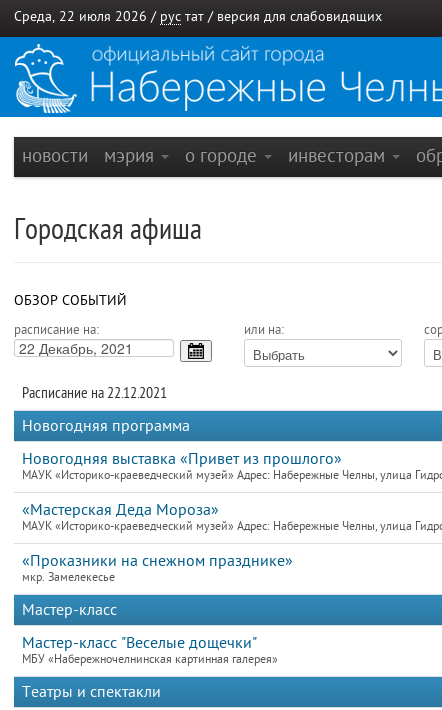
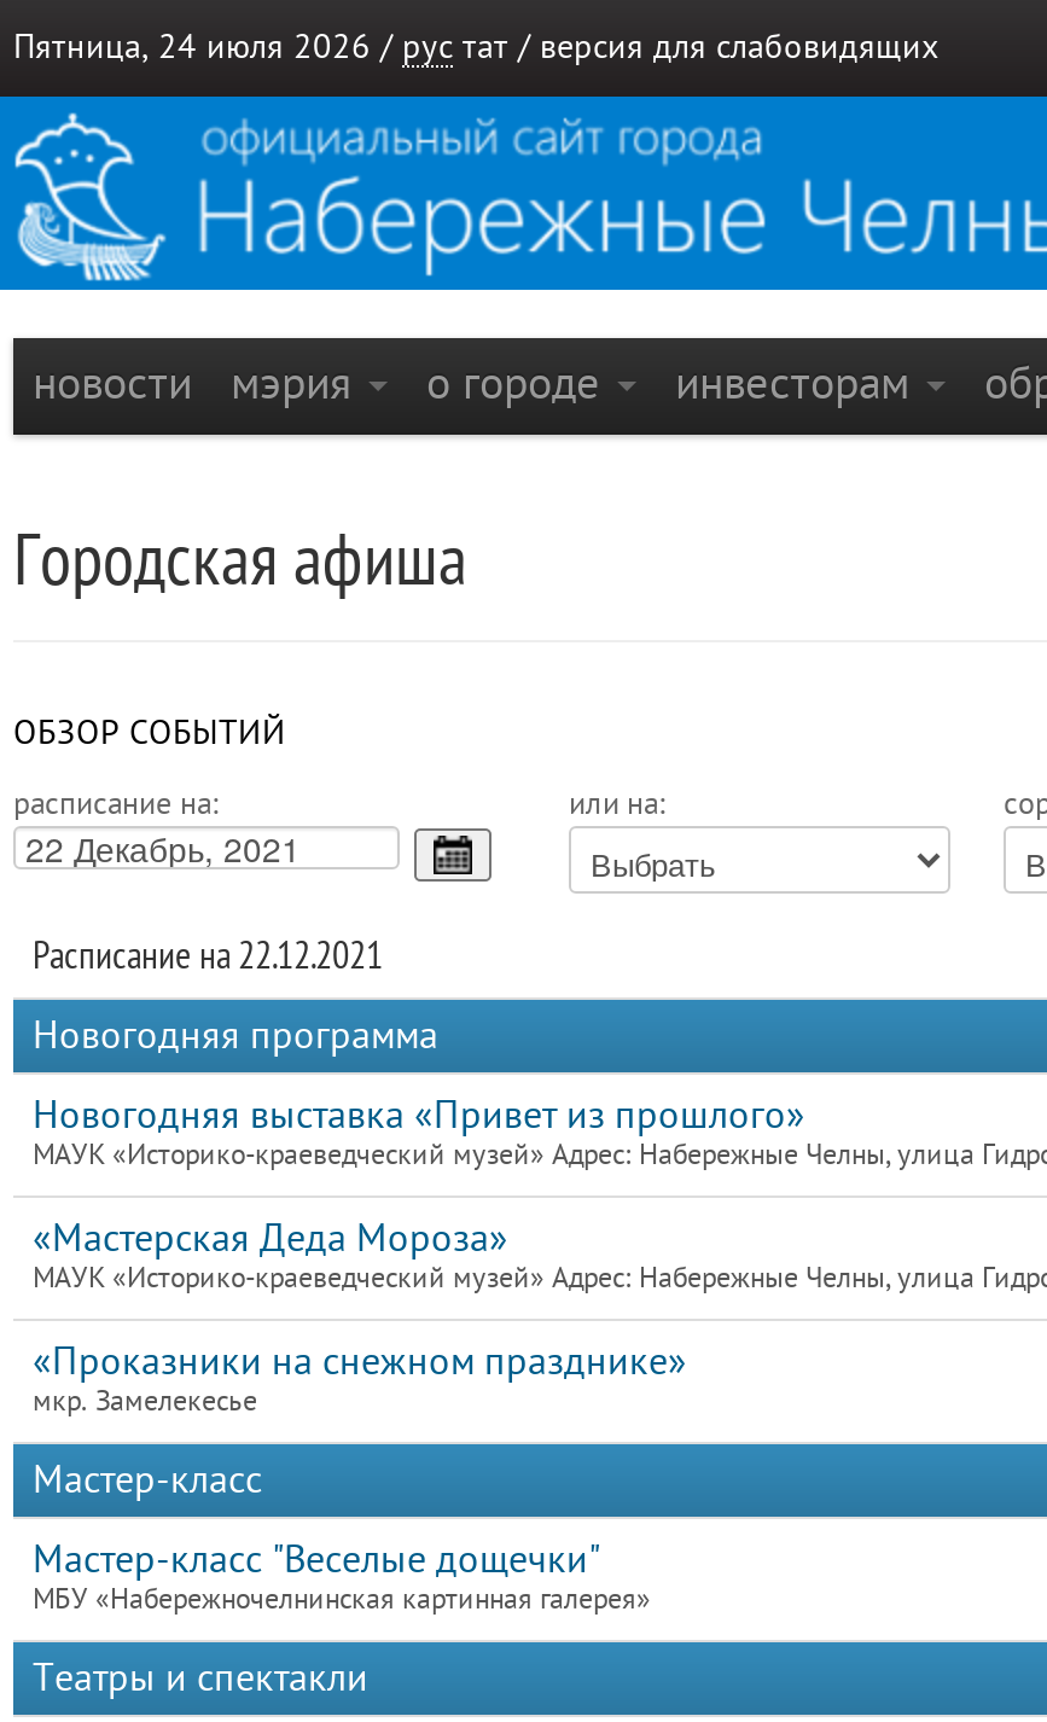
[14,9,382,24] Среда, 22 июля 2026 / рус тат / версия для слабовидящих -> [13,29,938,65] Пятница, 24 июля 2026 / рус тат / версия для слабовидящих

